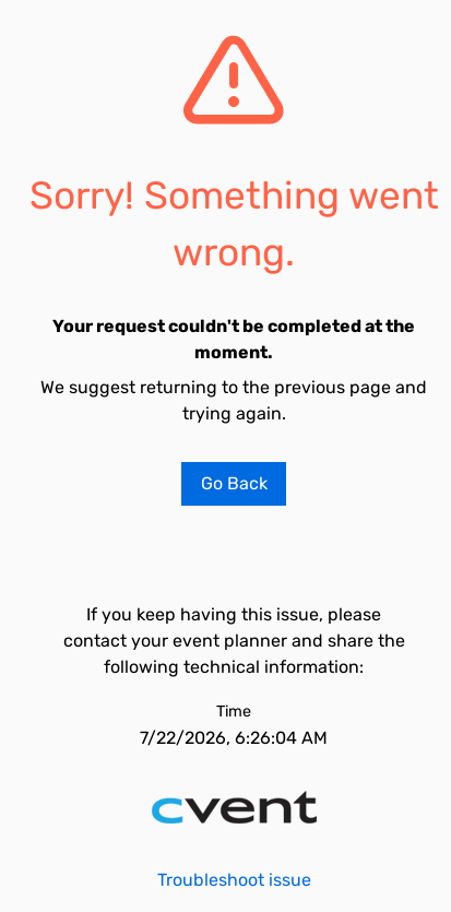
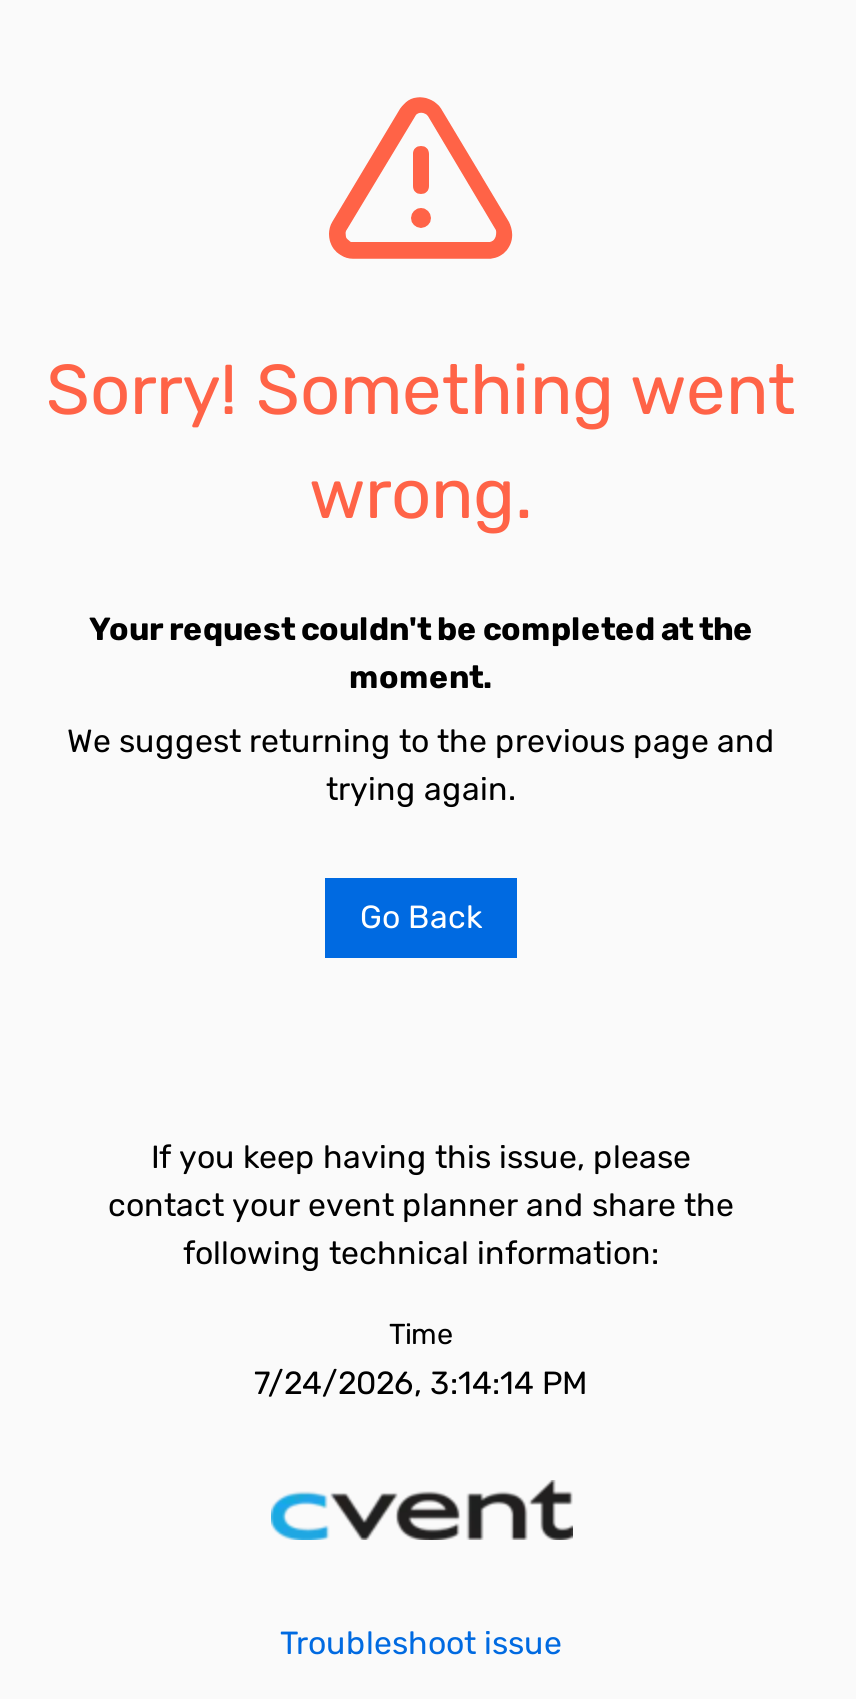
[140,727,328,748] 7/22/2026, 6:26:04 AM -> [254,1364,588,1402] 7/24/2026, 3:14:14 PM

